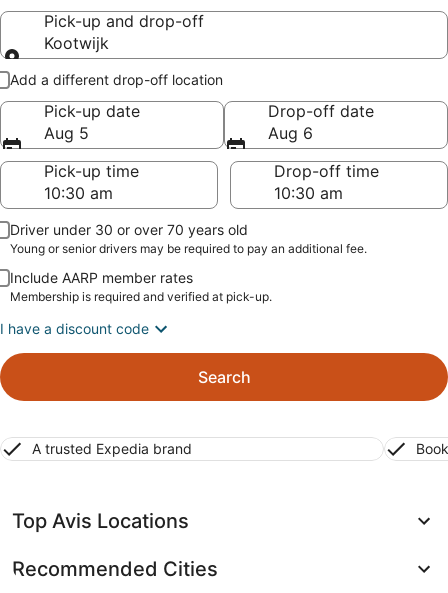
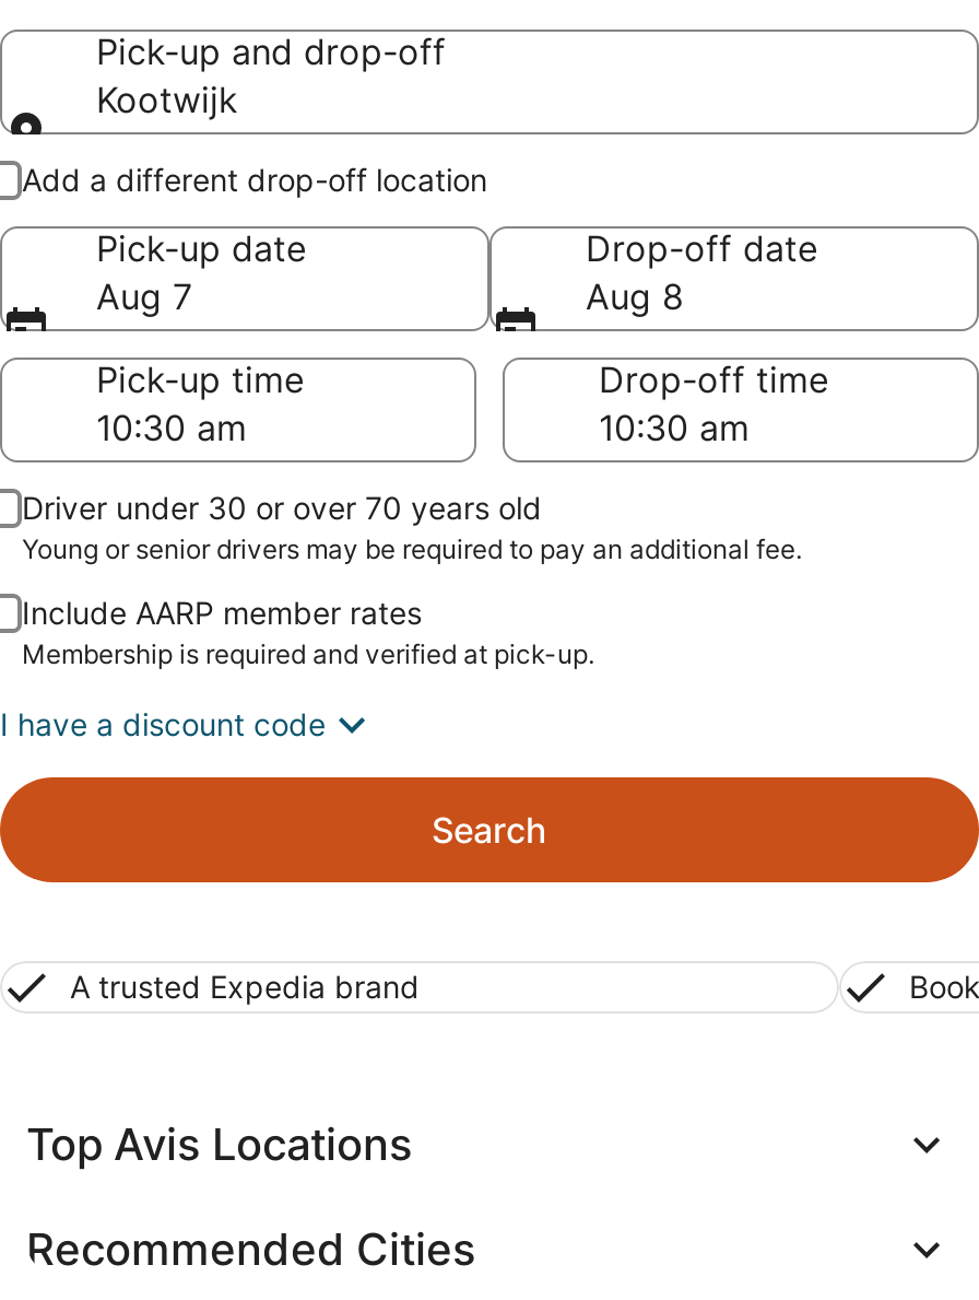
[44,123,89,143] Aug 5 -> [96,274,192,318] Aug 7
[268,123,313,143] Aug 6 -> [586,274,684,318] Aug 8

